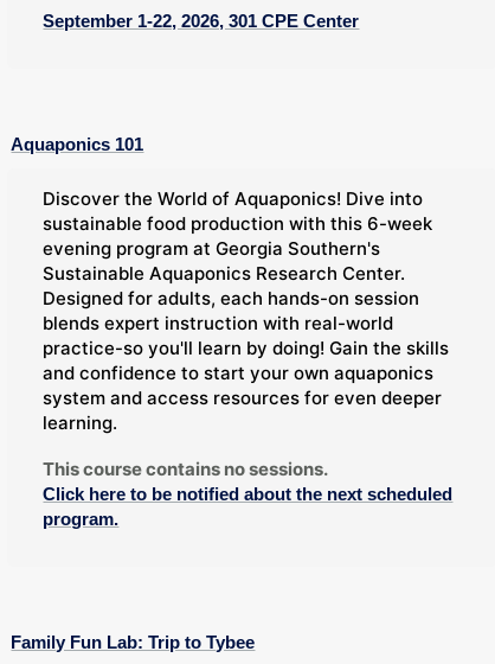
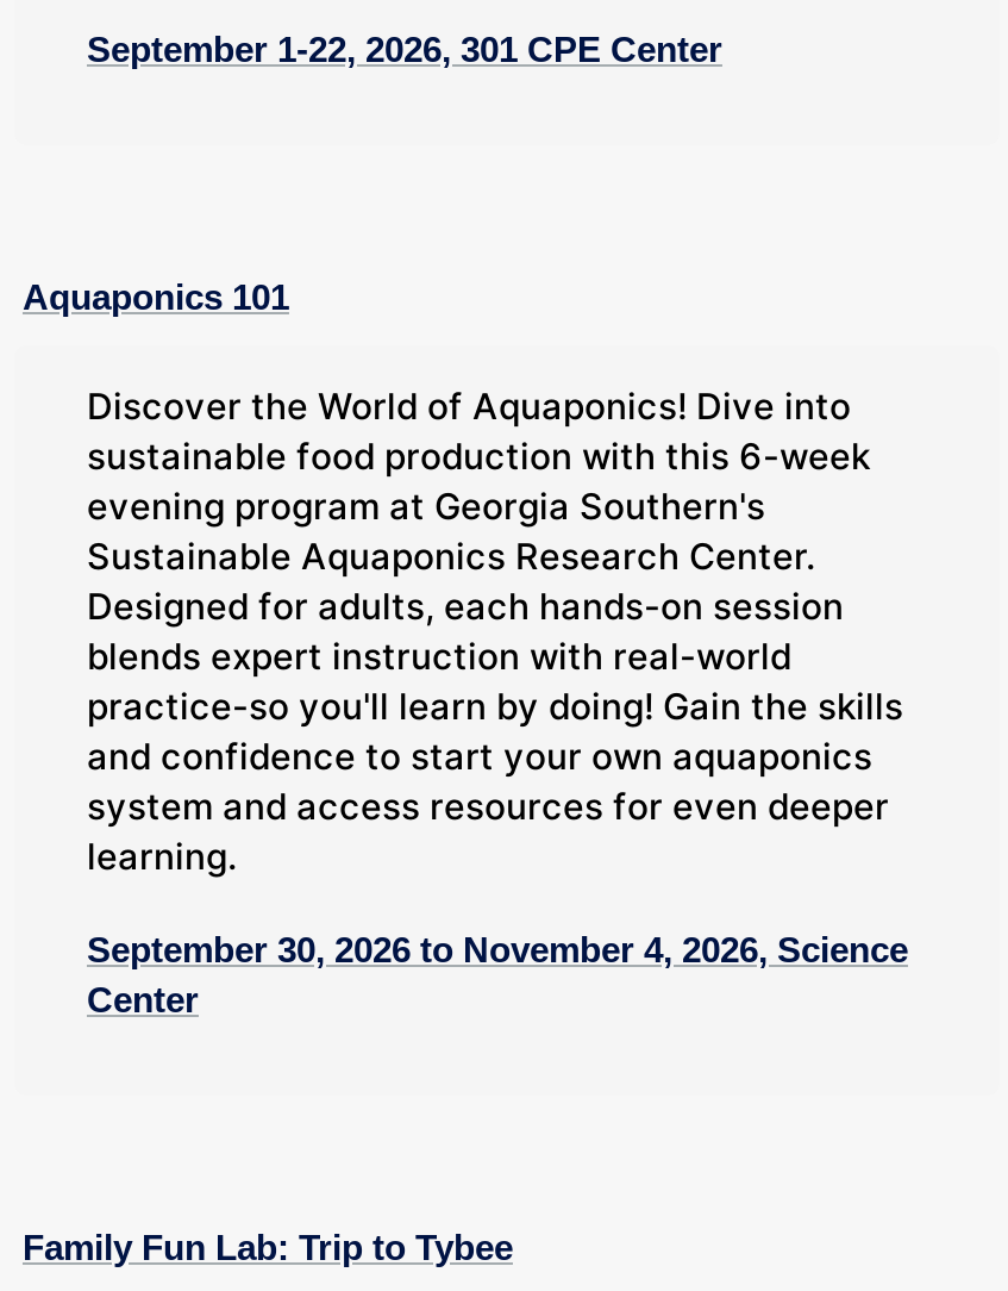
[43,458,453,529] This course contains no sessions. | Click here to be notified about the next scheduled | program. -> [87,929,908,1019] September 30, 2026 to November 4, 2026, Science | Center

